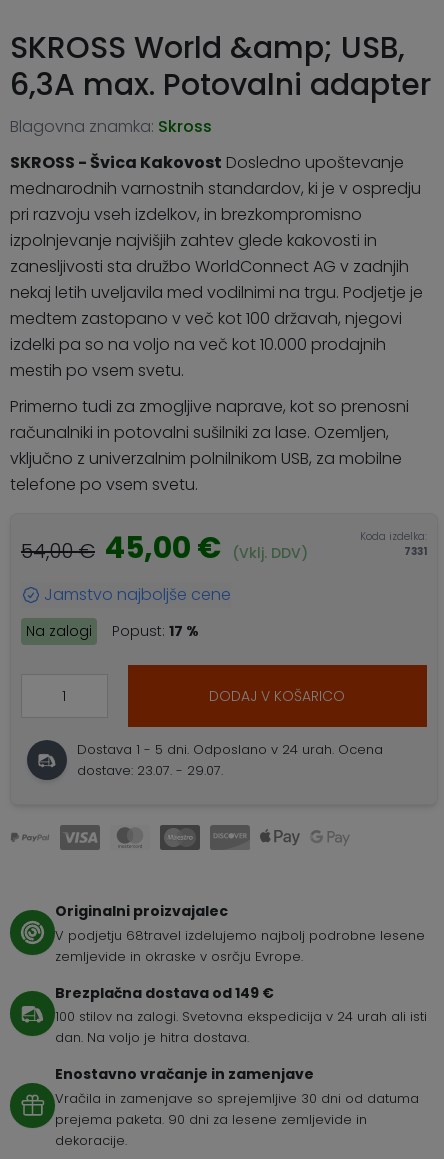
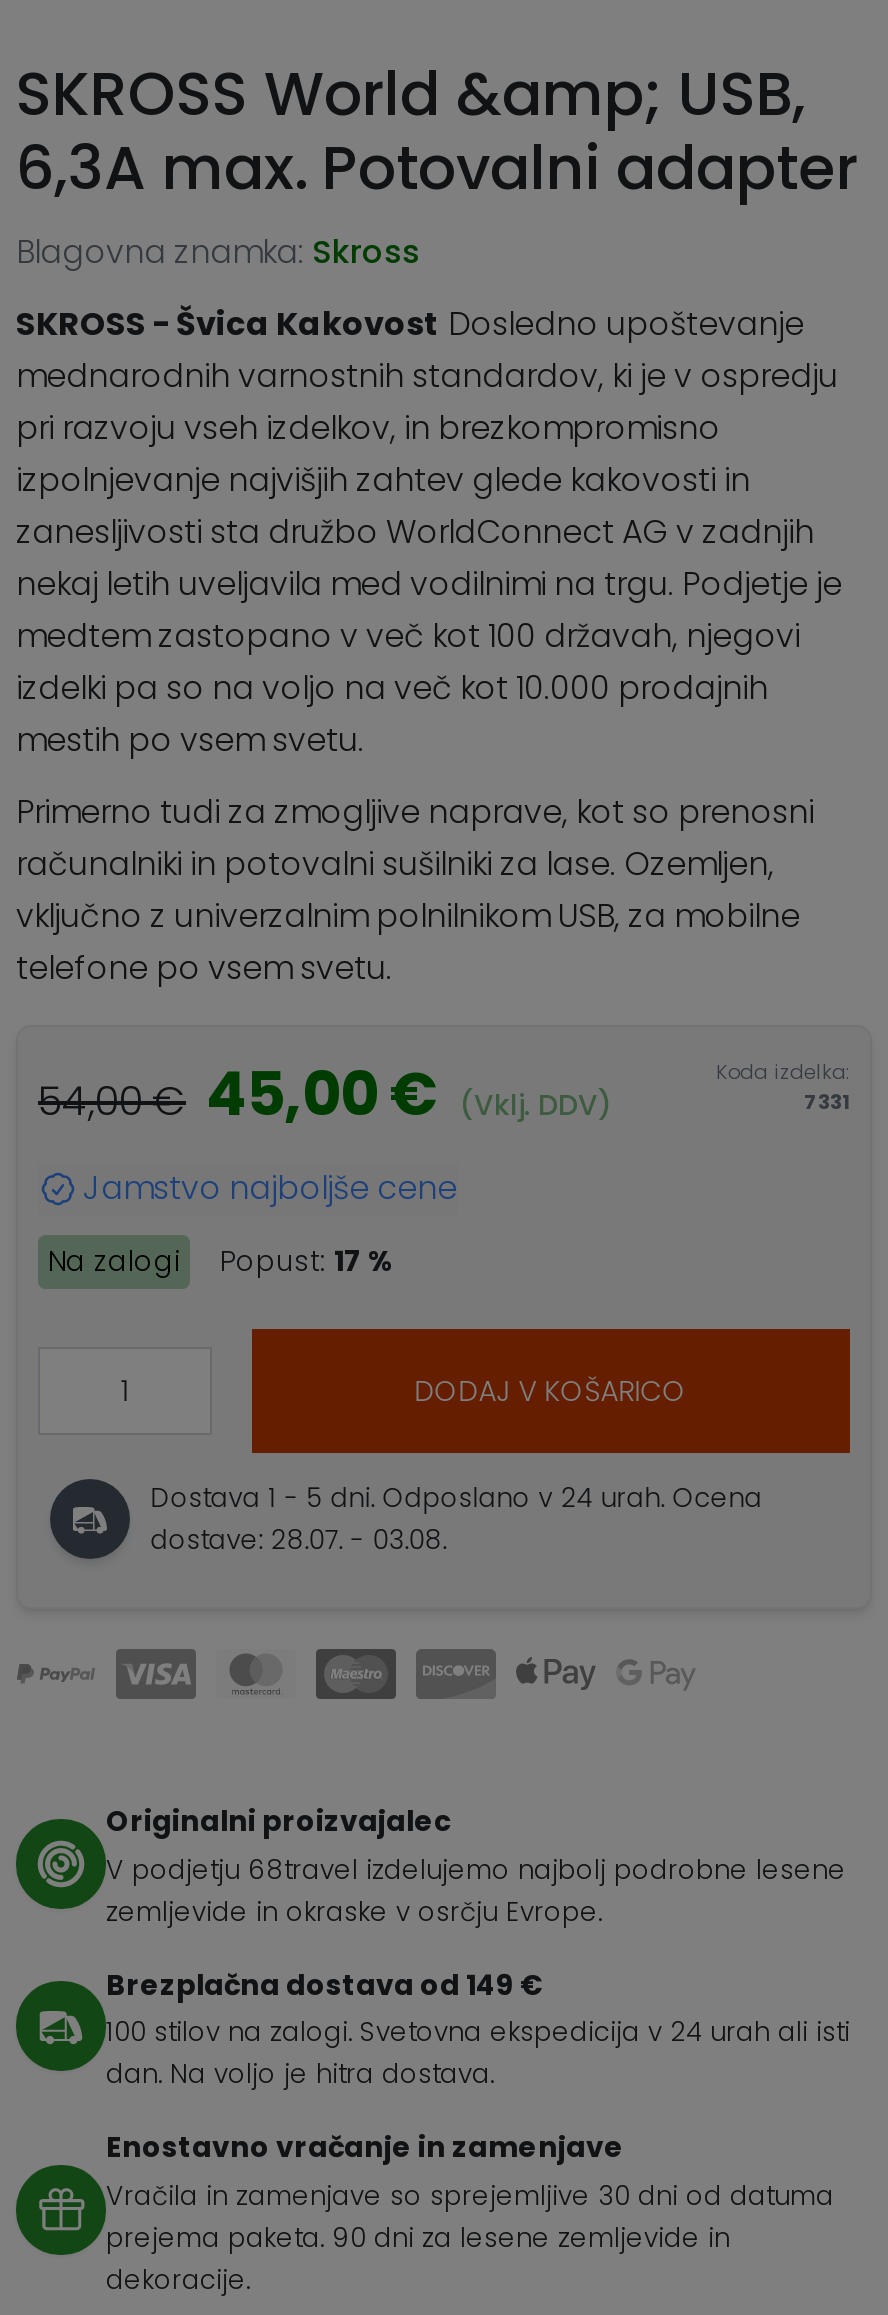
[77,761,223,780] dostave: 23.07. - 29.07. -> [150,1521,446,1559] dostave: 28.07. - 03.08.

